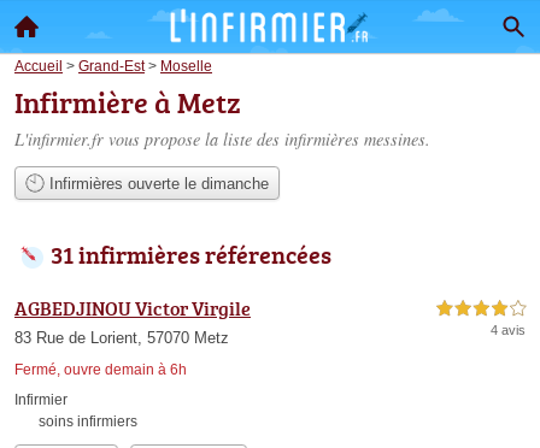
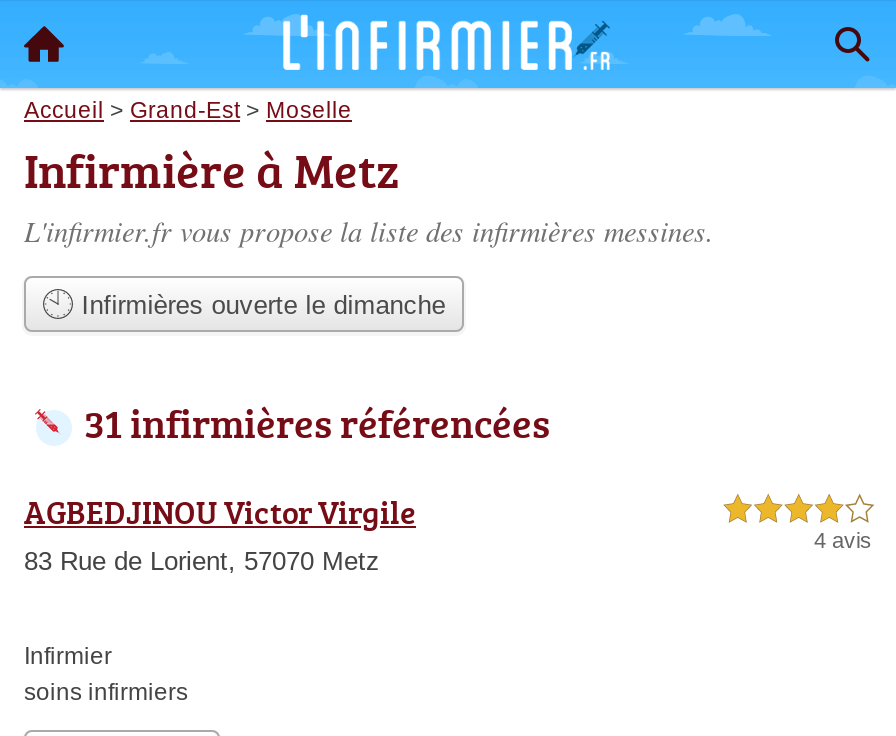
[14,362,187,379] Fermé, ouvre demain à 6h -> none

